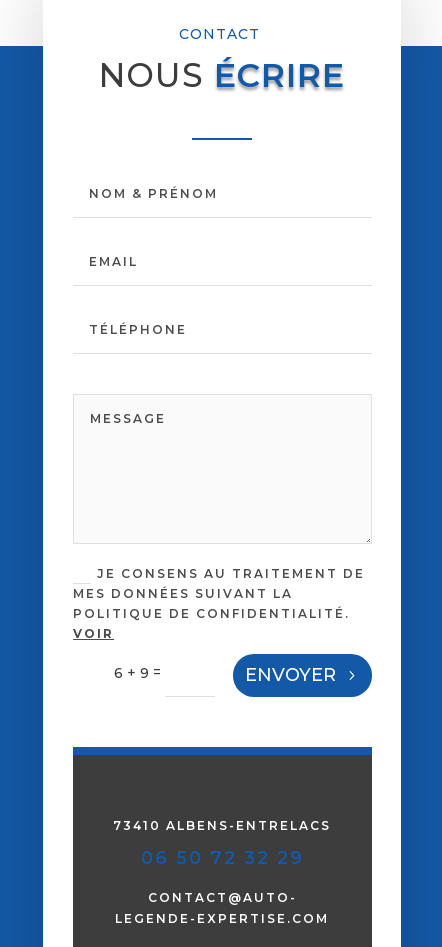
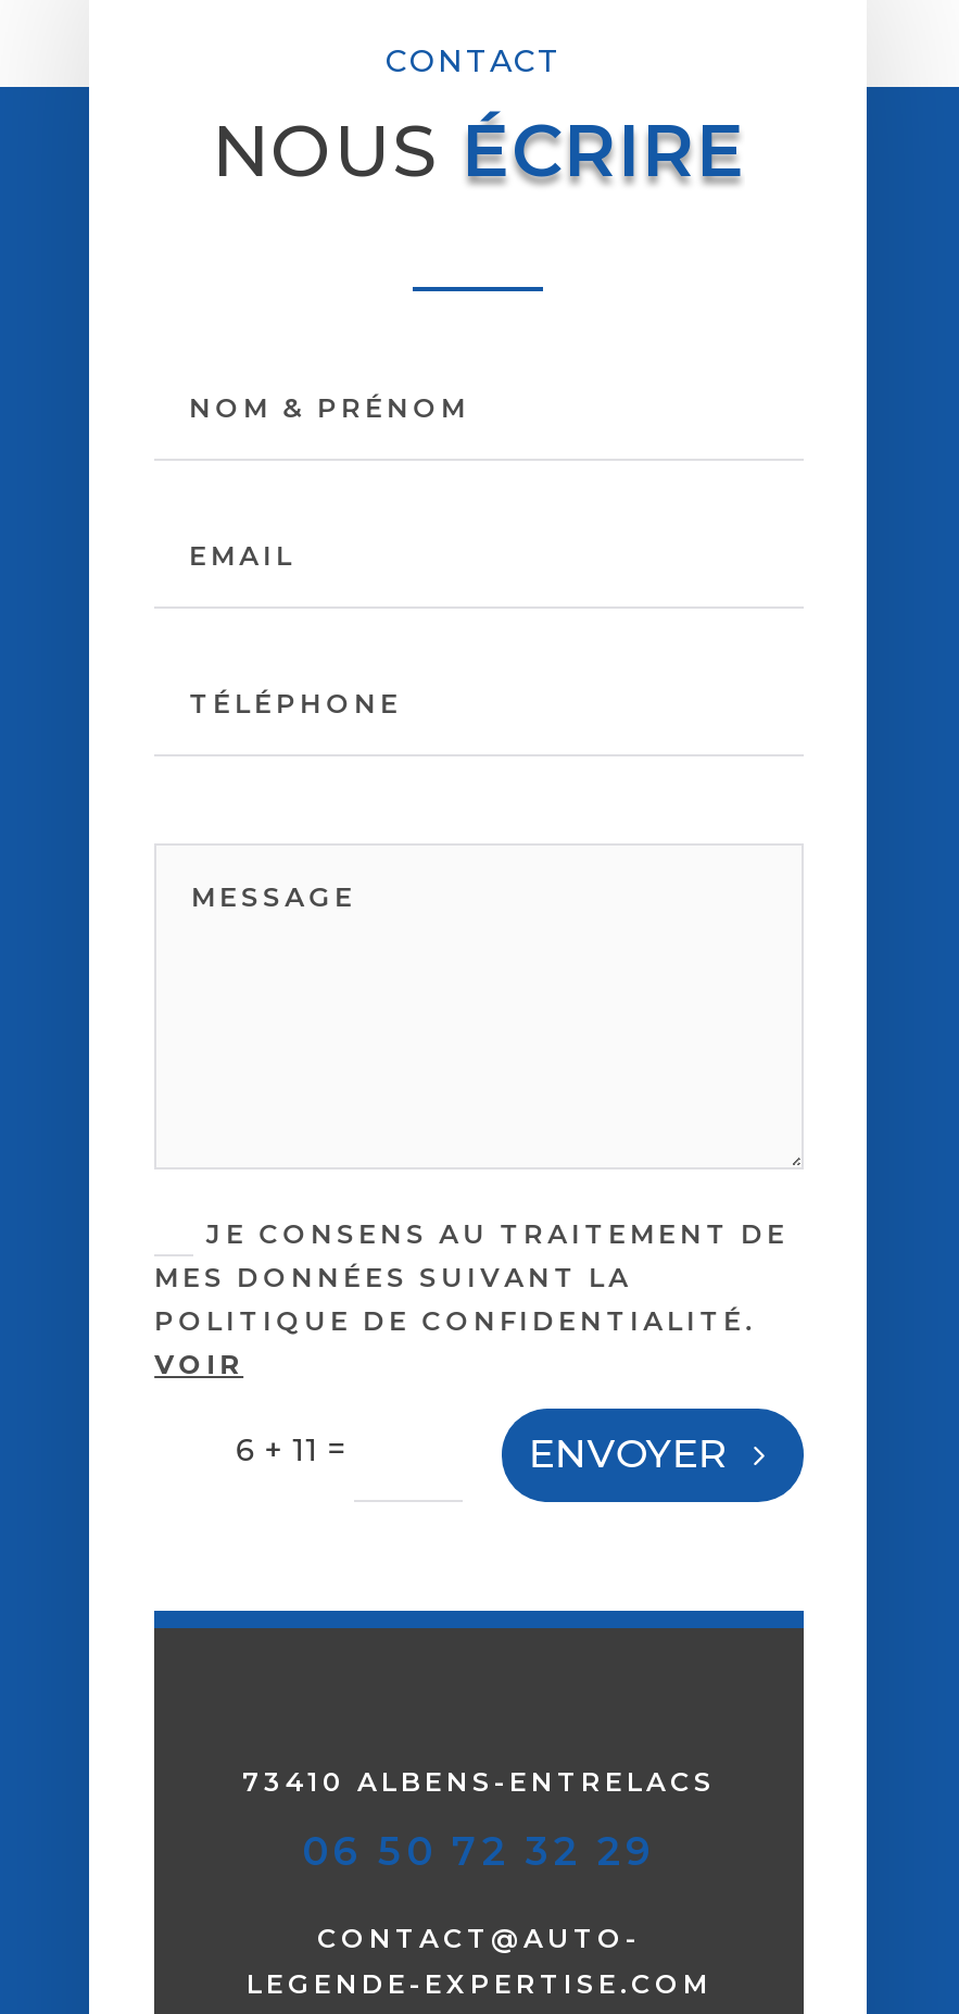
[114,663,165,681] 6 + 9 = -> [236,1427,353,1468] 6 + 11 =

